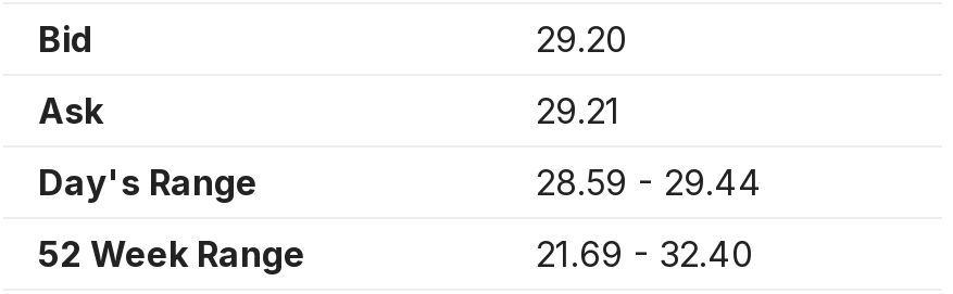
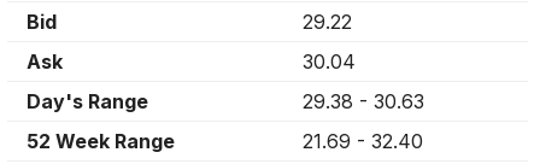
[536,17,627,61] 29.20 -> [303,10,352,34] 29.22
[536,89,620,132] 29.21 -> [303,49,356,74] 30.04
[536,161,762,204] 28.59 - 29.44 -> [303,89,424,113] 29.38 - 30.63

